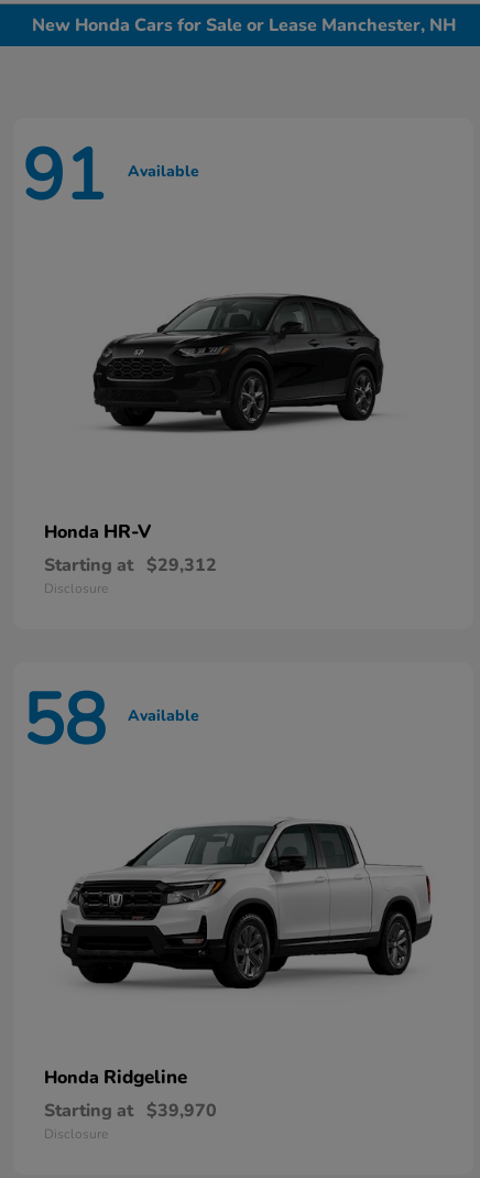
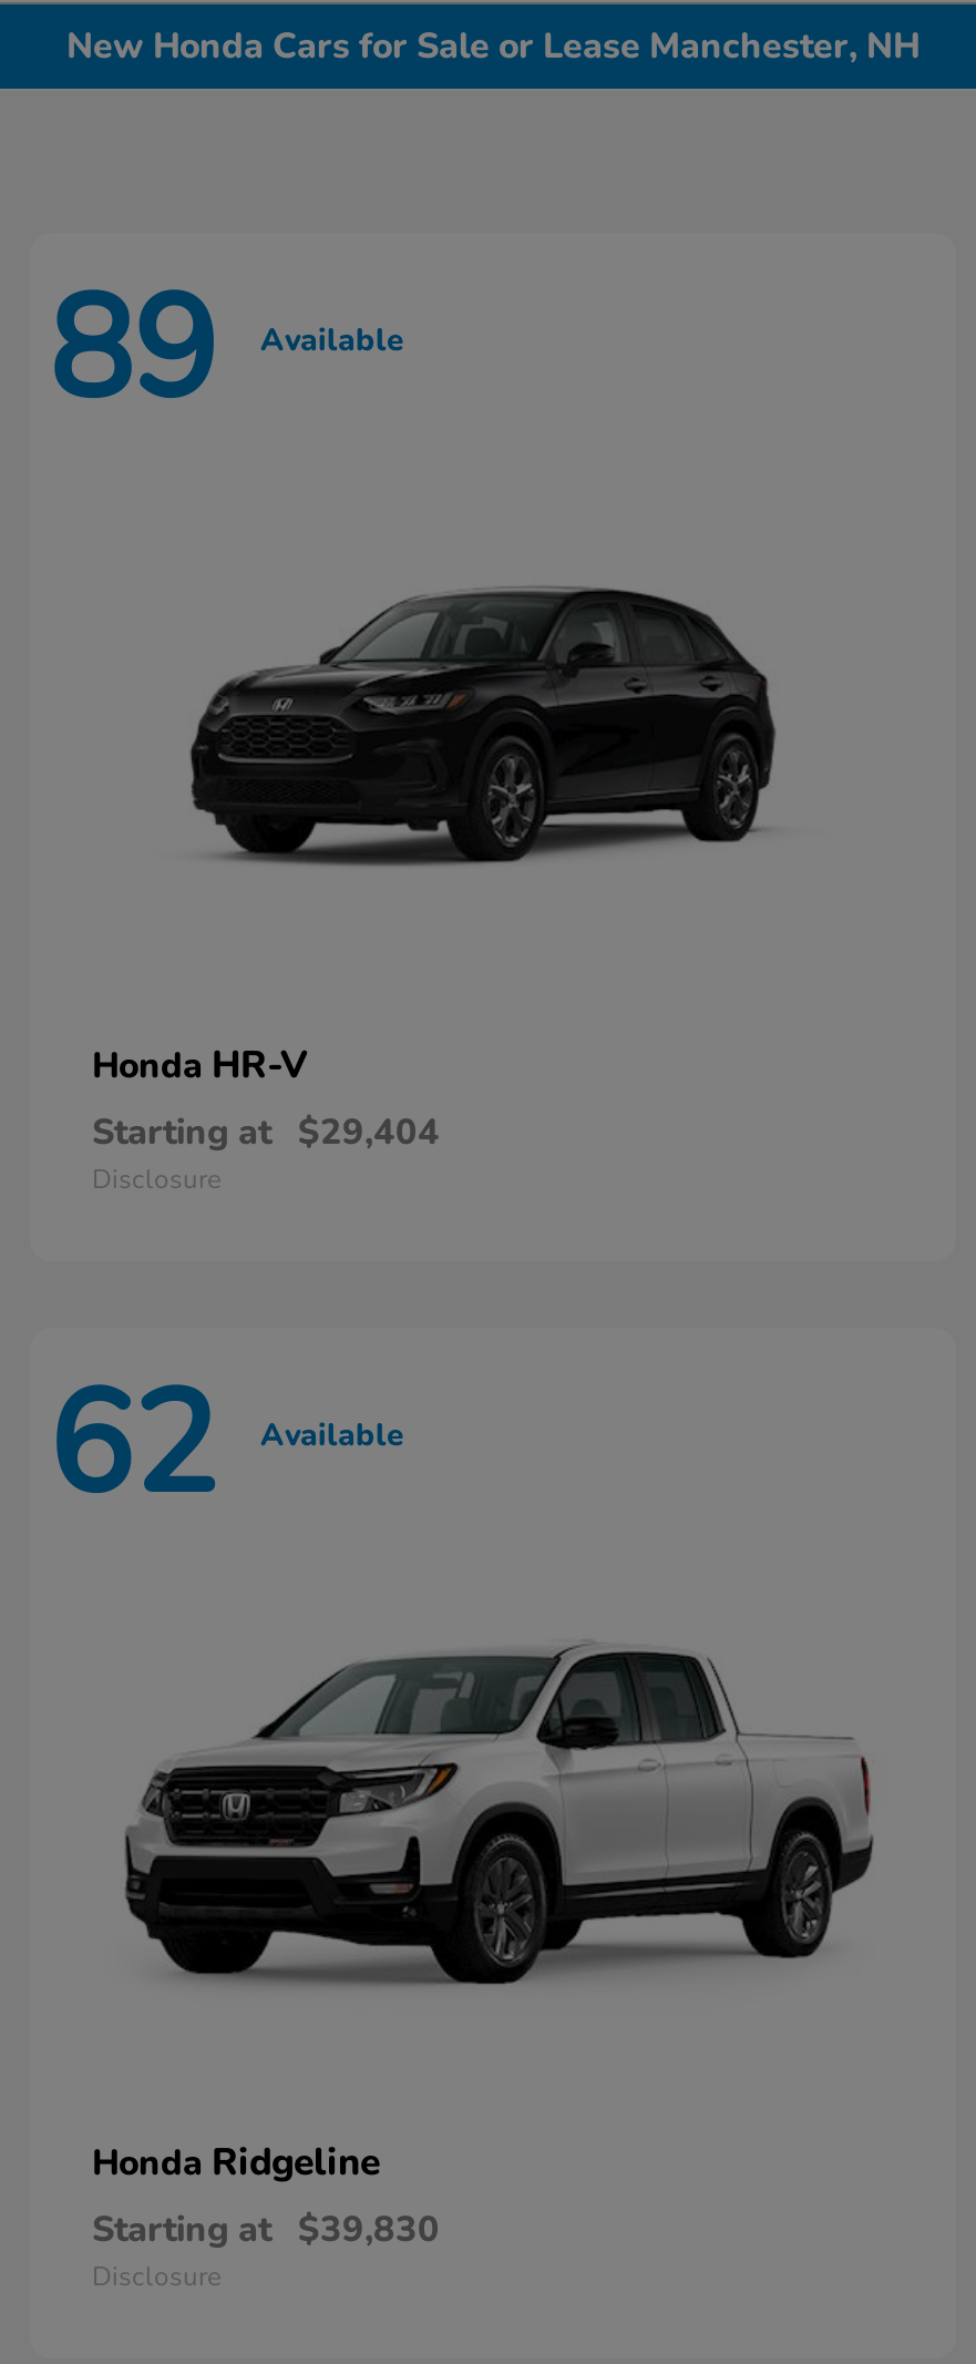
[22,127,199,224] 91 Available -> [48,252,404,447] 89 Available
[44,554,217,578] Starting at $29,312 -> [92,1109,440,1158] Starting at $29,404
[22,672,199,769] 58 Available -> [48,1348,404,1543] 62 Available
[44,1098,217,1123] Starting at $39,970 -> [92,2205,440,2254] Starting at $39,830

